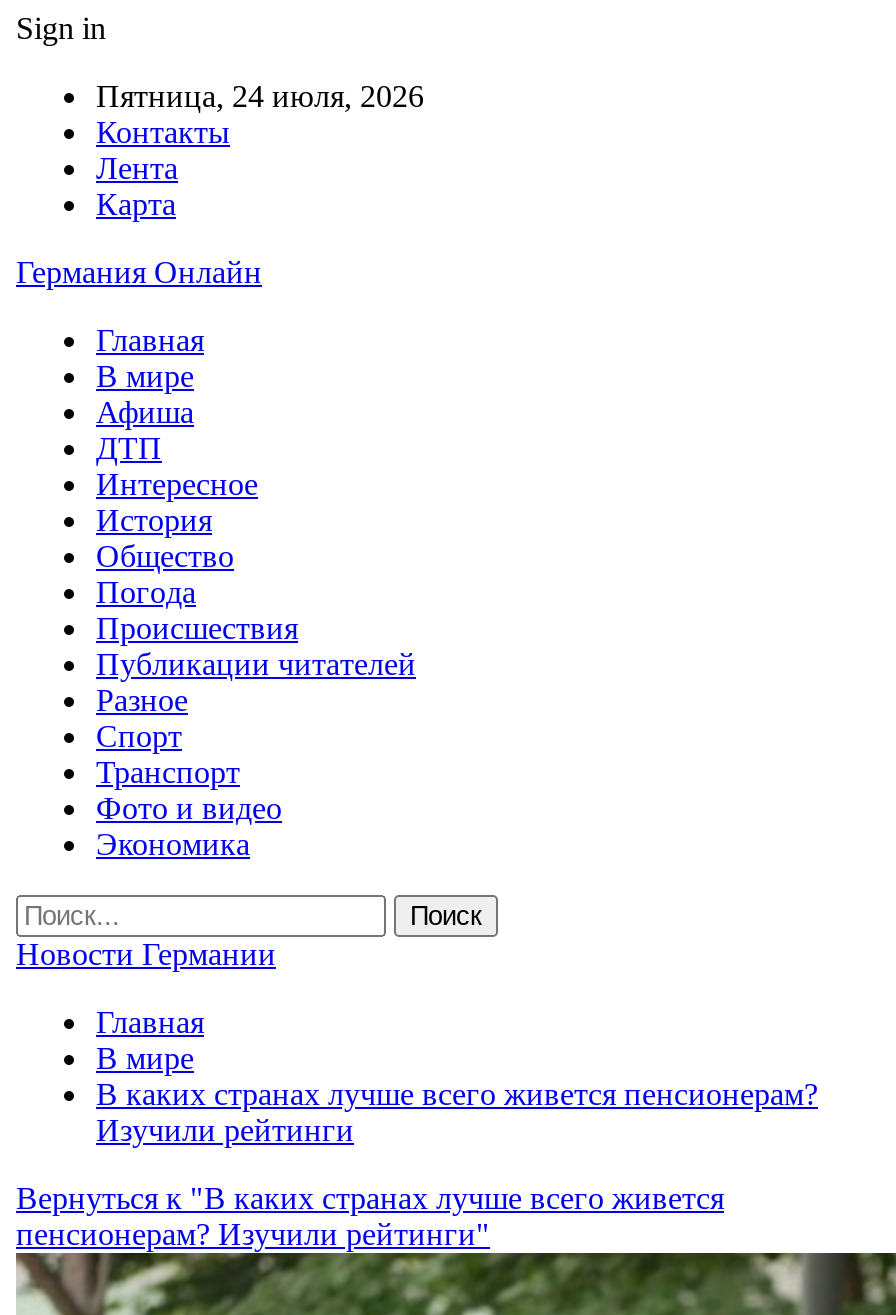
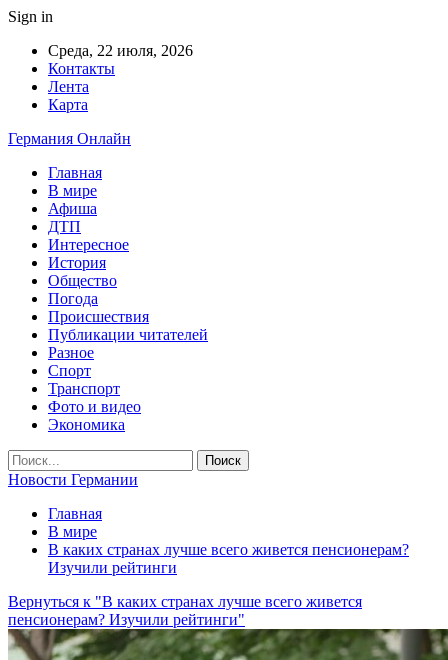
[96,79,424,113] Пятница, 24 июля, 2026 -> [48,42,193,59] Среда, 22 июля, 2026

